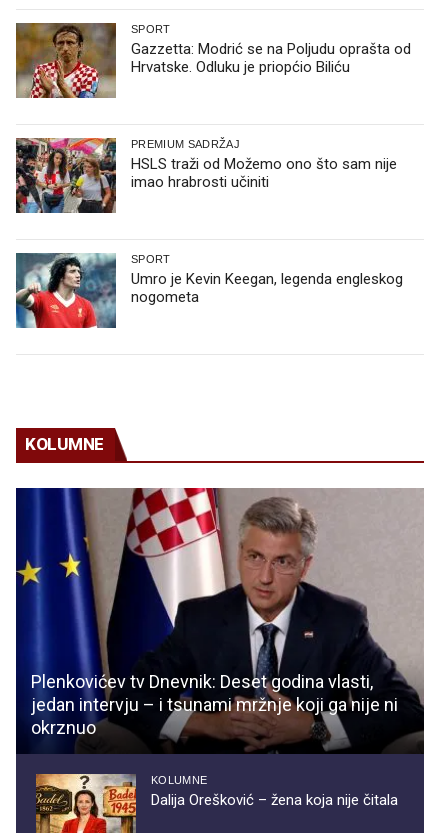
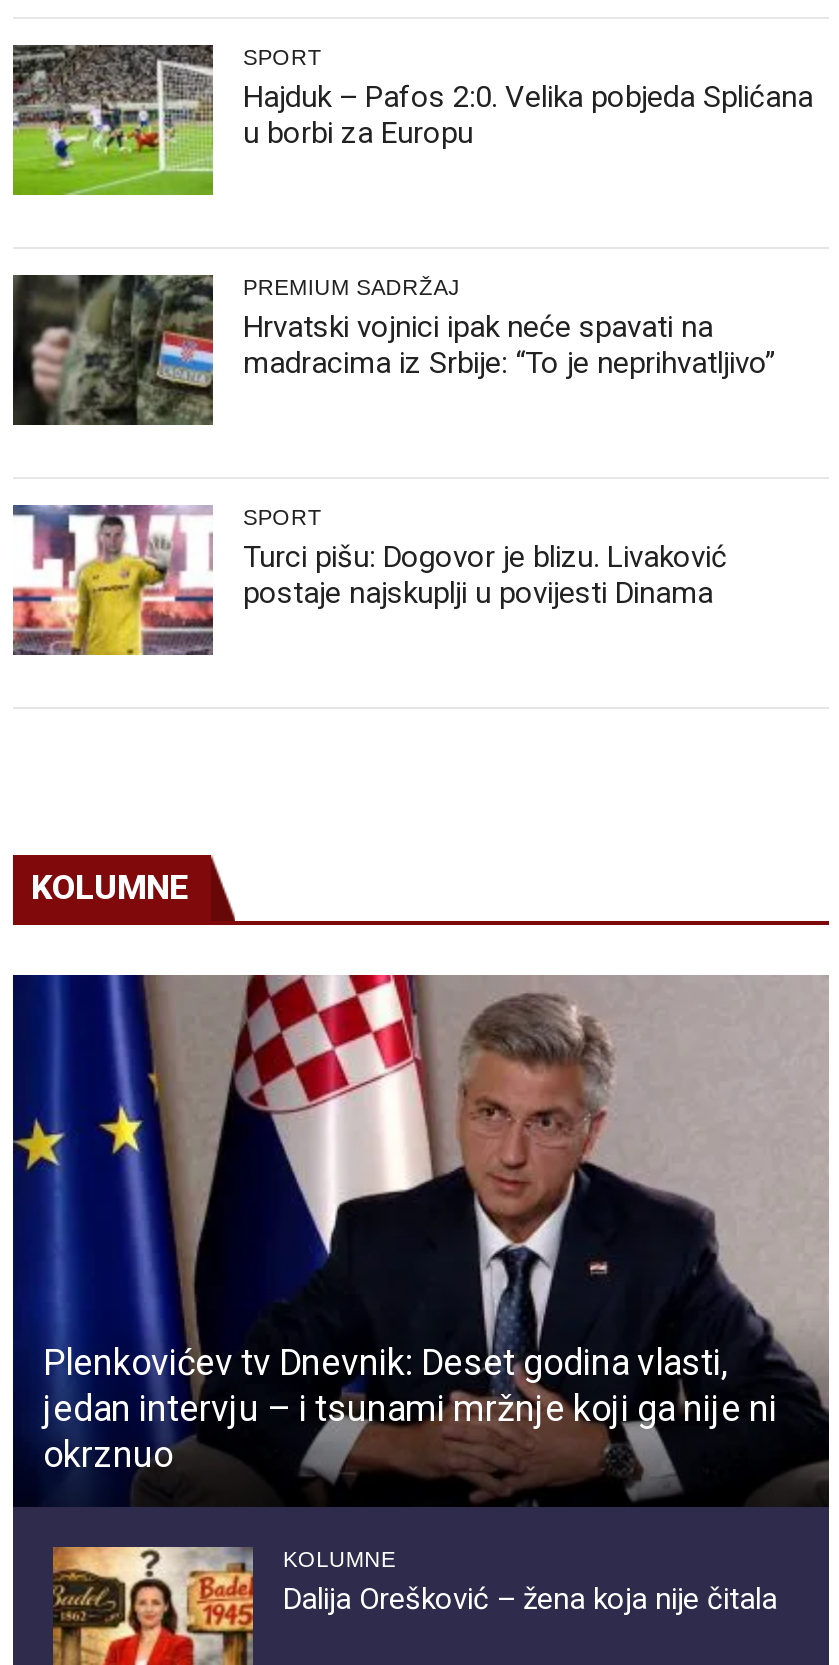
[15,23,411,99] [image] | Gazzetta: Modrić se na Poljudu oprašta od | Hrvatske. Odluku je priopćio Biliću -> [11,45,813,197] [image] | Hajduk – Pafos 2:0. Velika pobjeda Splićana | u borbi za Europu
[15,137,397,214] [image] | HSLS traži od Možemo ono što sam nije | imao hrabrosti učiniti -> [13,273,775,427] [image] | Hrvatski vojnici ipak neće spavati na | madracima iz Srbije: “To je neprihvatljivo”
[15,253,403,329] [image] | Umro je Kevin Keegan, legenda engleskog | nogometa -> [11,503,727,657] [image] | Turci pišu: Dogovor je blizu. Livaković | postaje najskuplji u povijesti Dinama

